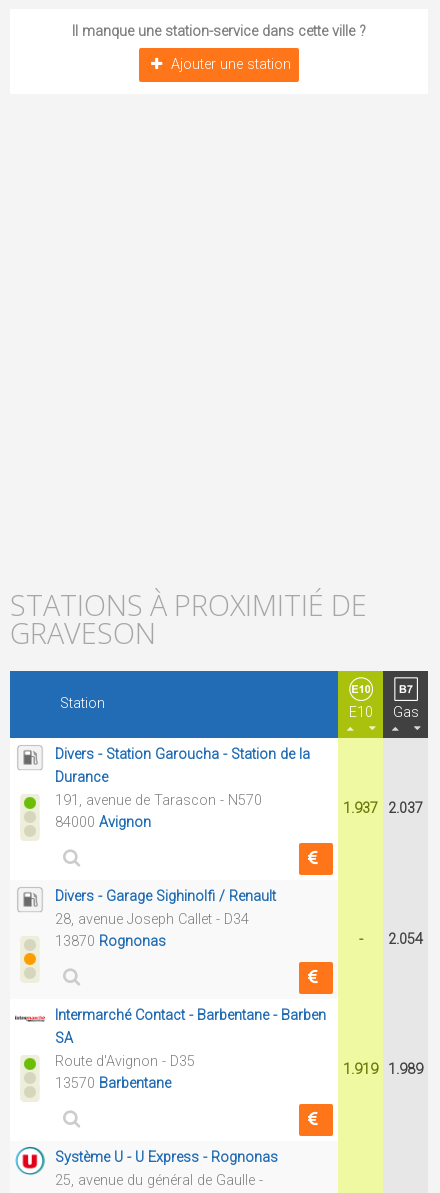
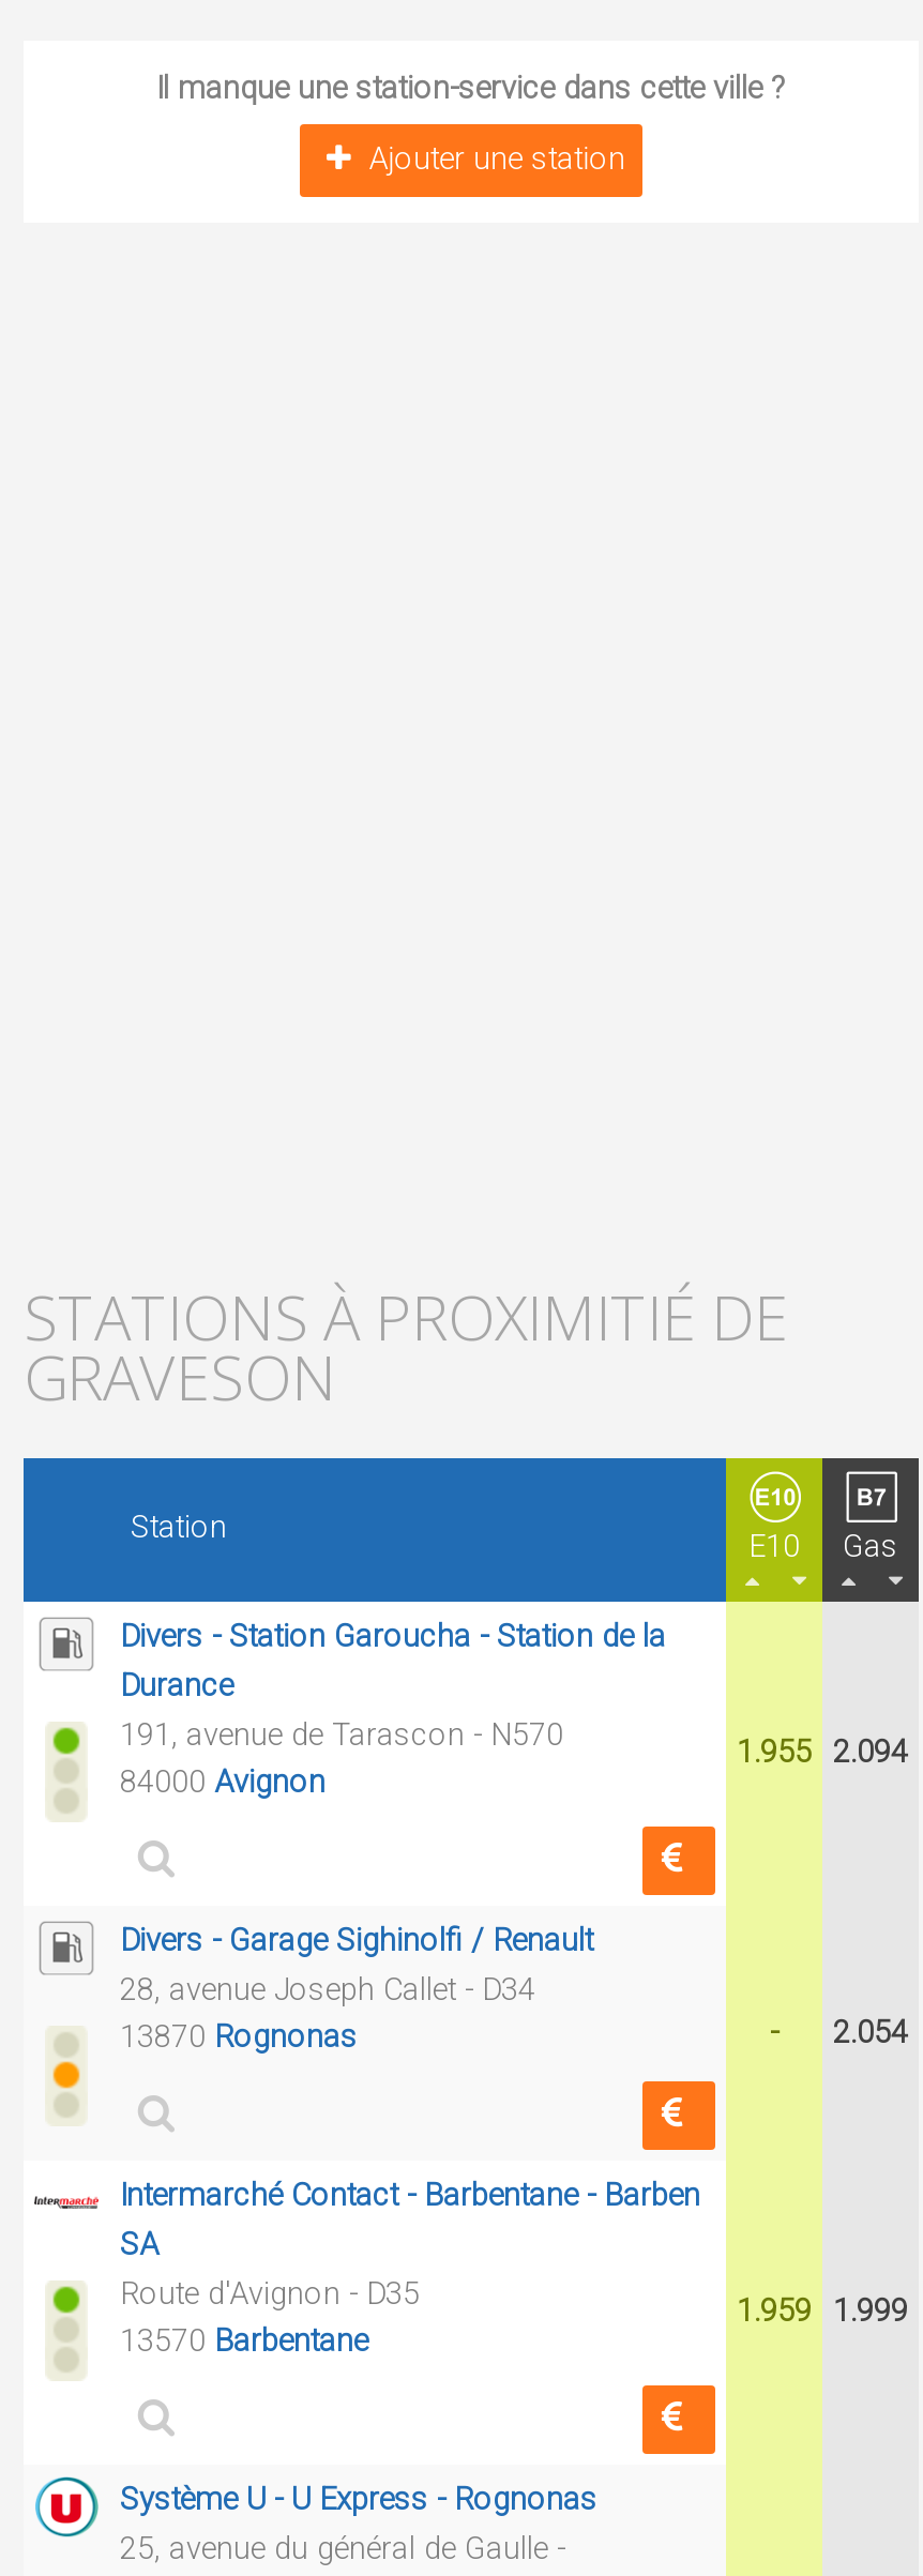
[343,800,423,817] 1.937 2.037 -> [737,1734,908,1771] 1.955 2.094
[343,1061,423,1078] 1.919 1.989 -> [737,2293,908,2330] 1.959 1.999

